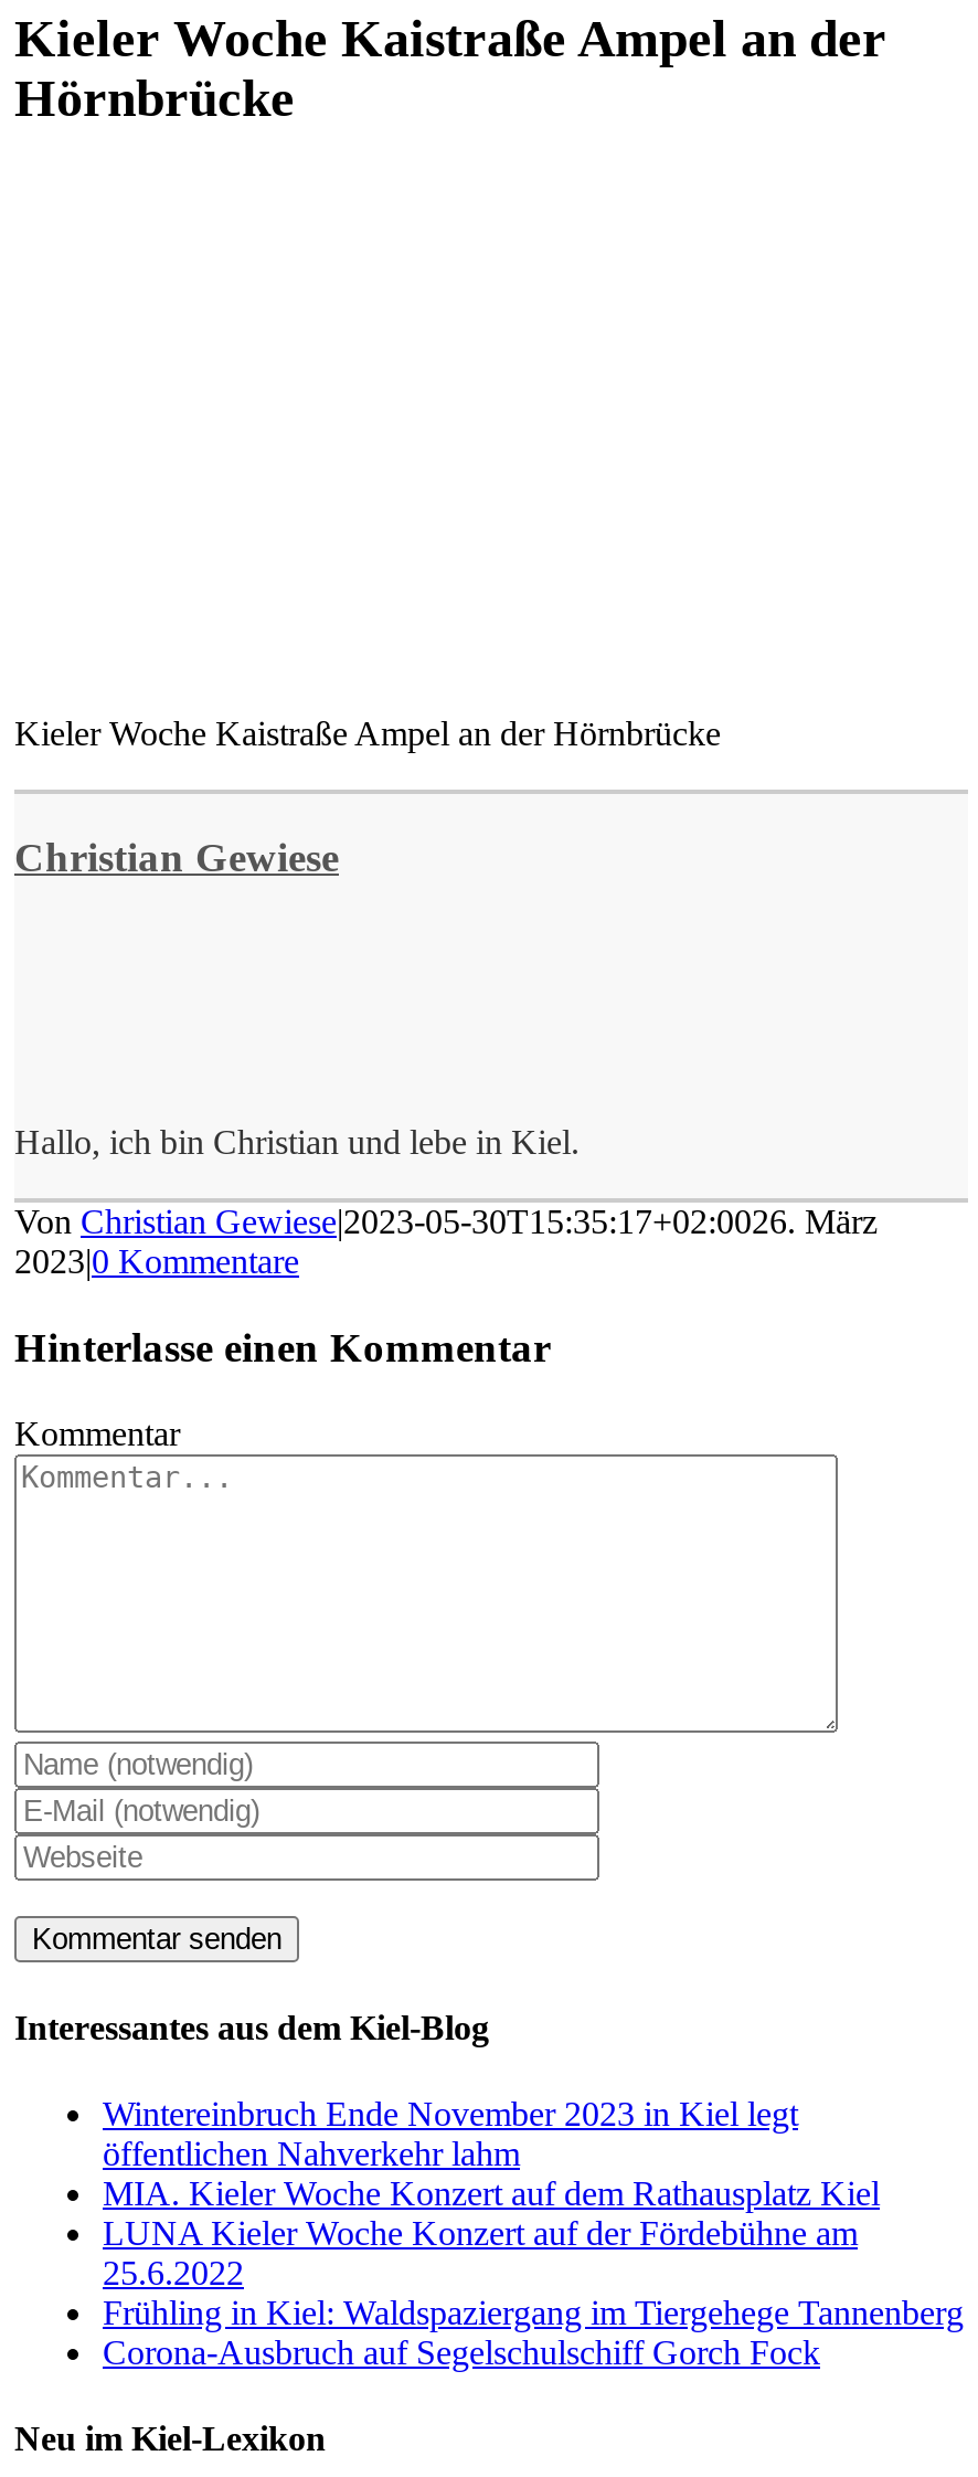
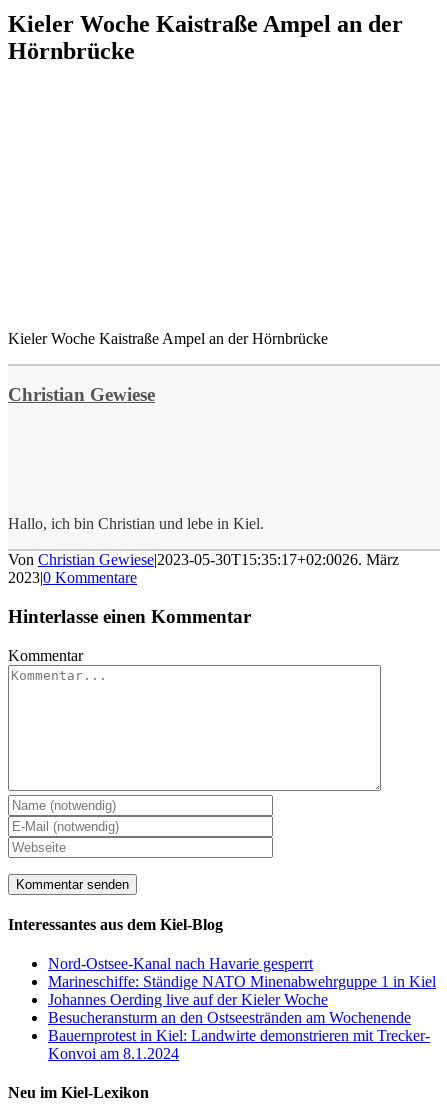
[103,2095,964,2371] Wintereinbruch Ende November 2023 in Kiel legt | öffentlichen Nahverkehr lahm | MIA. Kieler Woche Konzert auf dem Rathausplatz Kiel | LUNA Kieler Woche Konzert auf der Fördebühne am | 25.6.2022 | Frühling in Kiel: Waldspaziergang im Tiergehege Tannenberg | Corona-Ausbruch auf Segelschulschiff Gorch Fock -> [48,955,436,1062] Nord-Ostsee-Kanal nach Havarie gesperrt | Marineschiffe: Ständige NATO Minenabwehrguppe 1 in Kiel | Johannes Oerding live auf der Kieler Woche | Besucheransturm an den Ostseestränden am Wochenende | Bauernprotest in Kiel: Landwirte demonstrieren mit Trecker- | Konvoi am 8.1.2024

